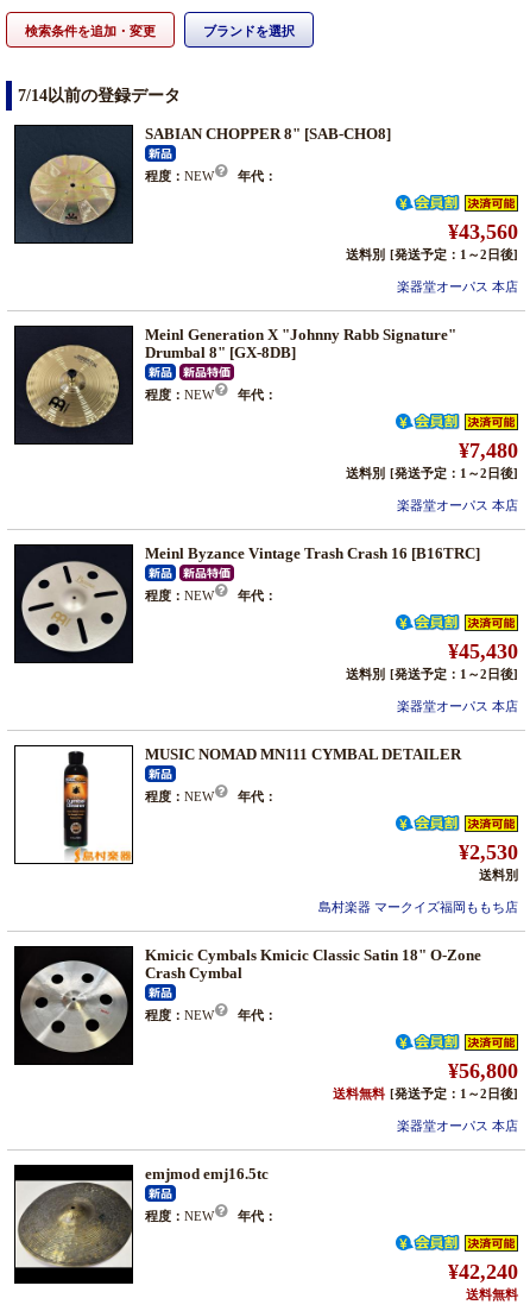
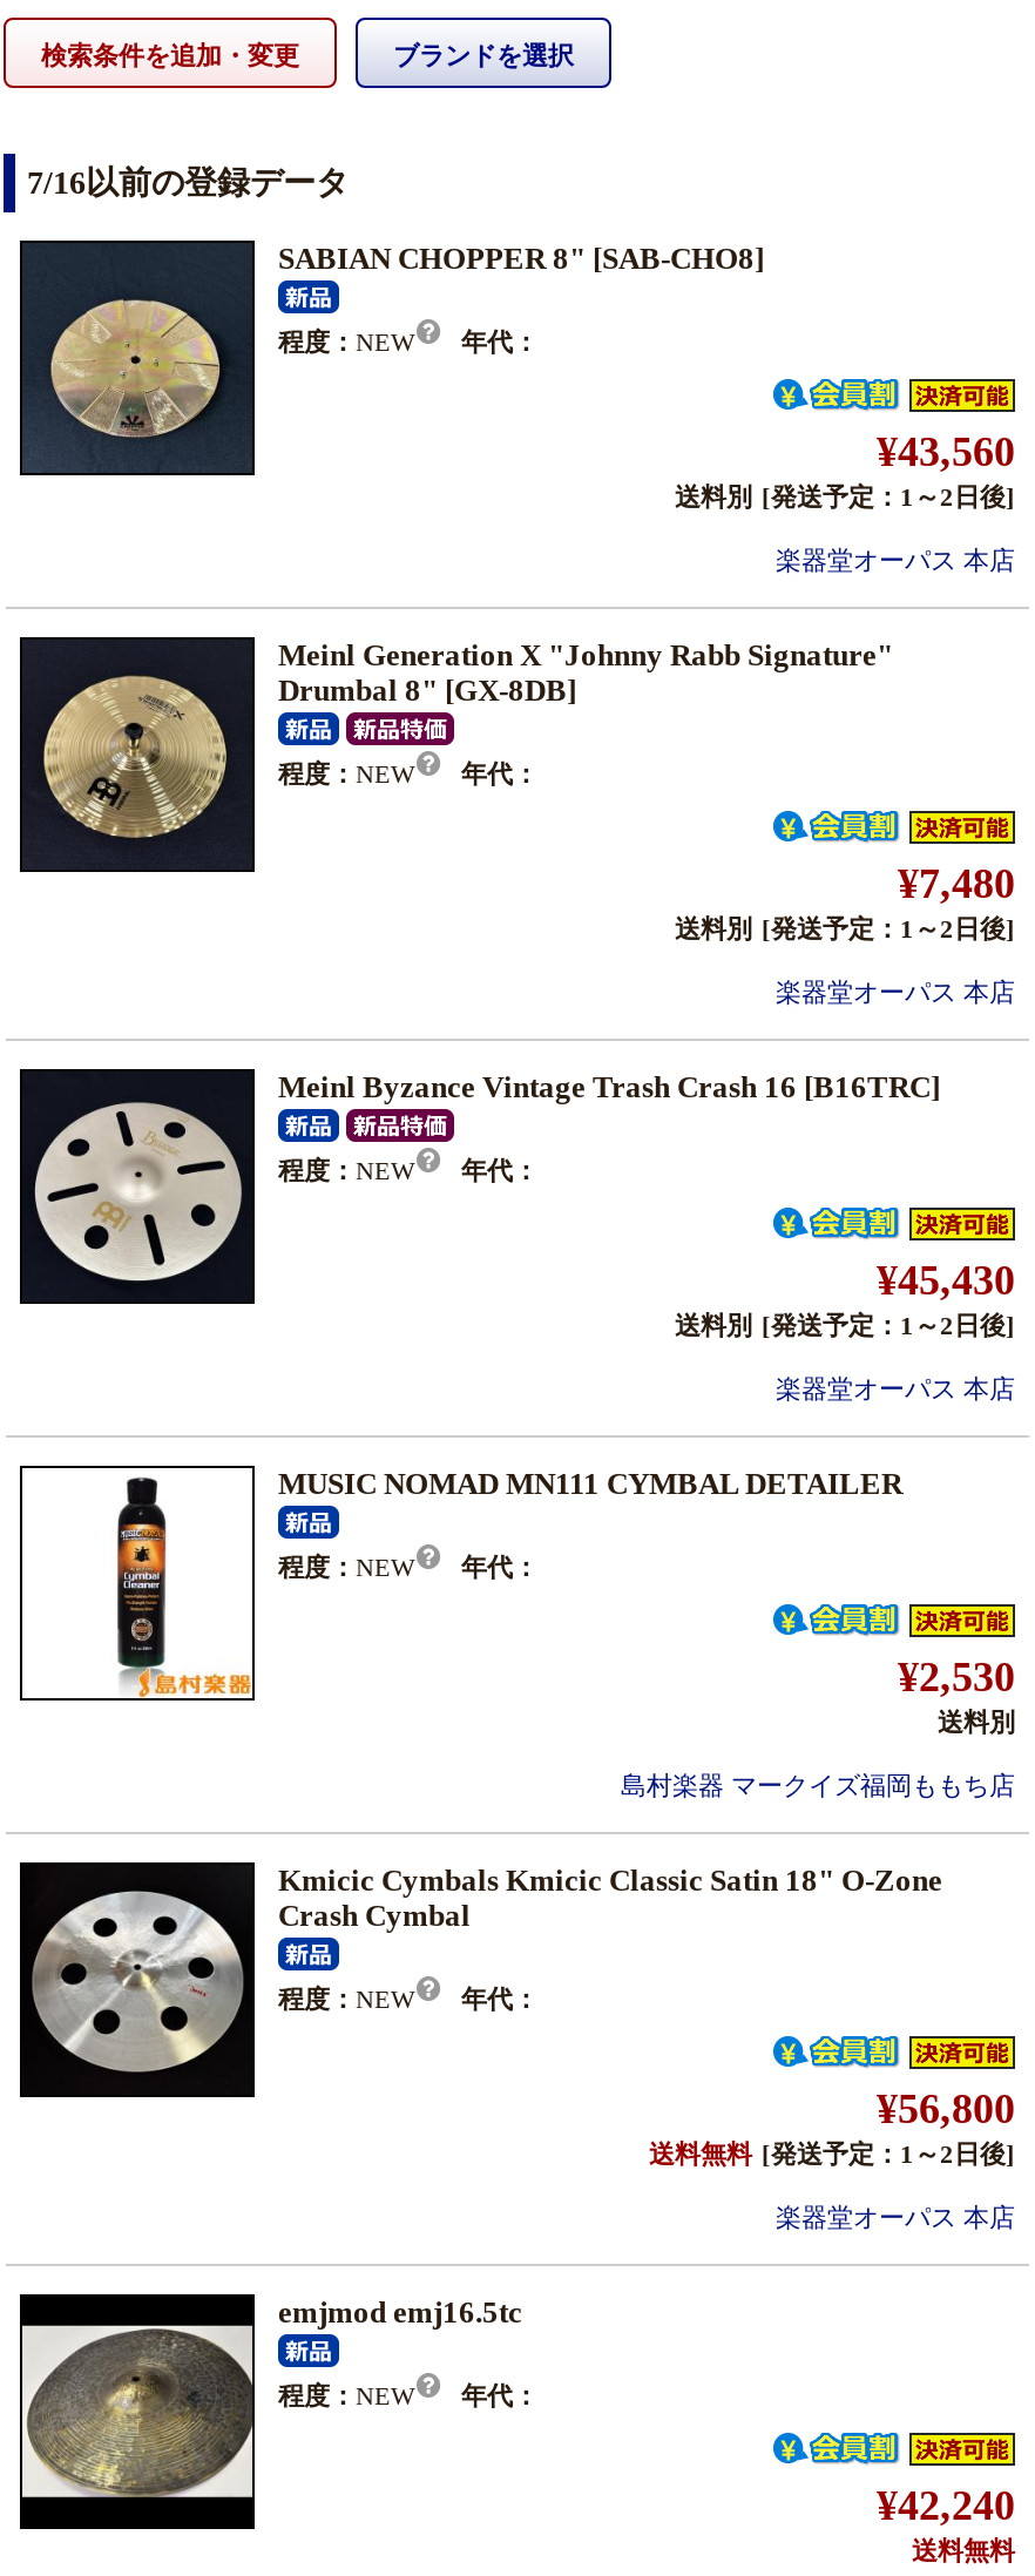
[18,87,181,105] 7/14以前の登録データ -> [27,165,349,201] 7/16以前の登録データ

